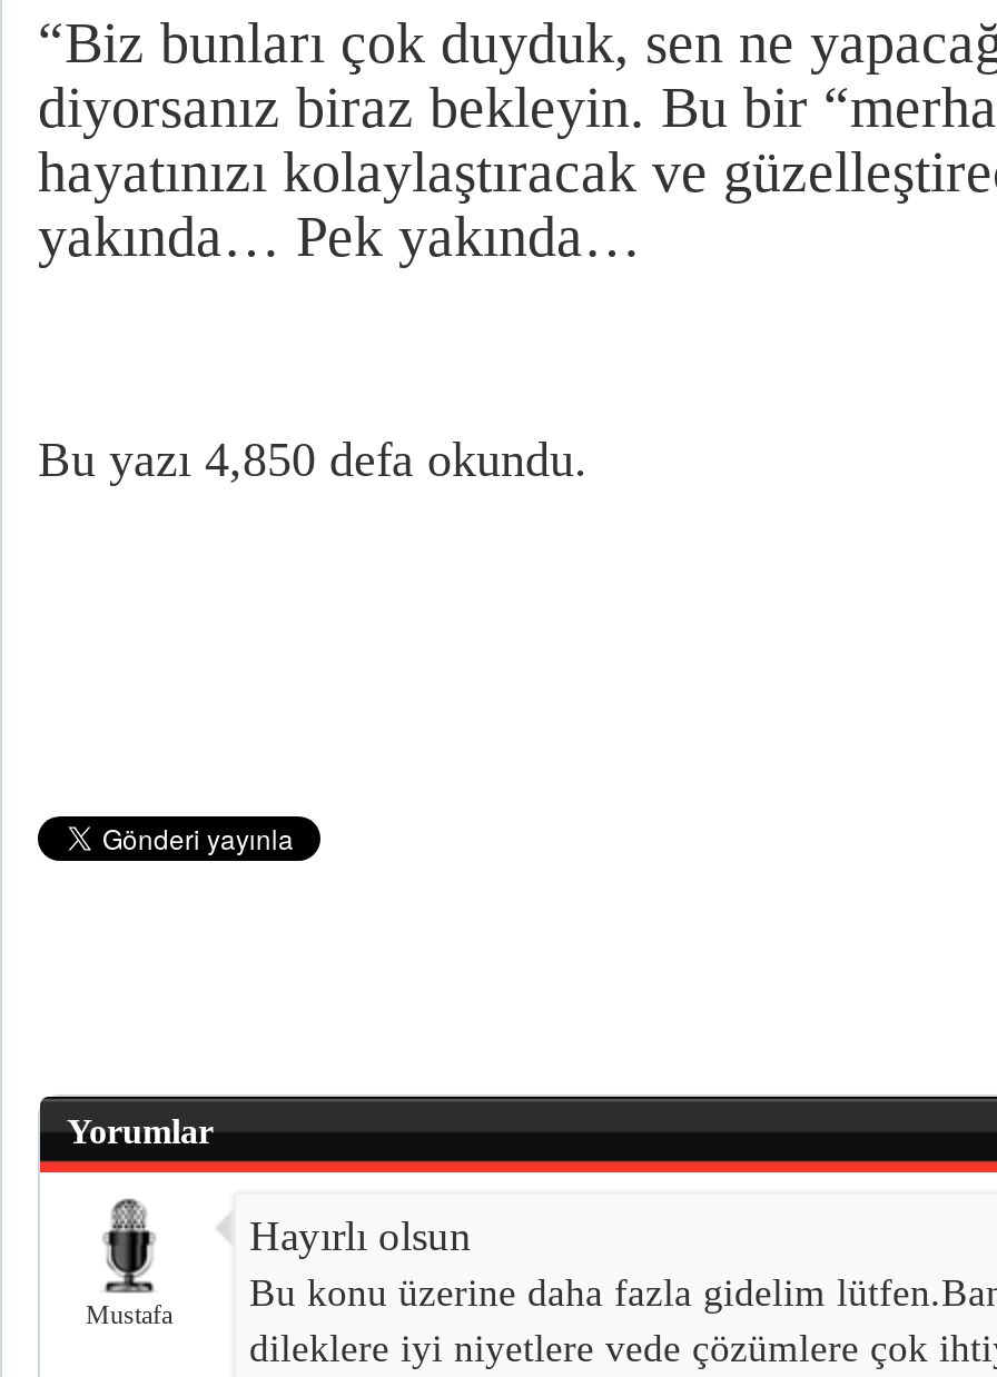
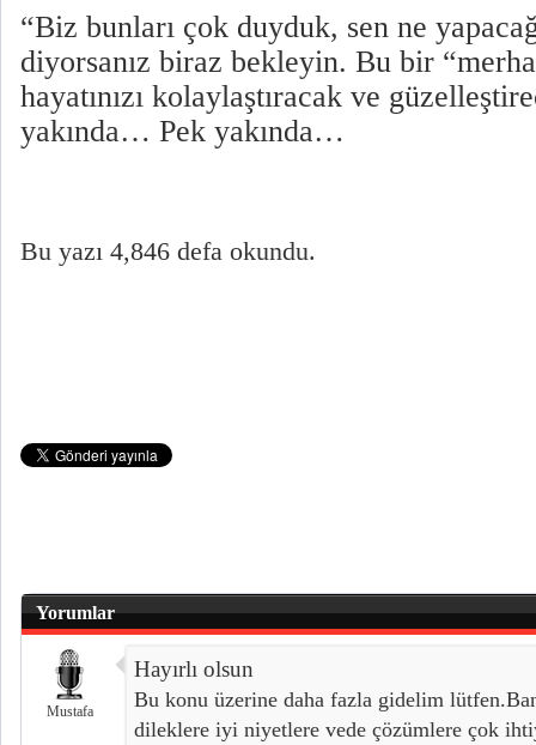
[38,434,588,487] Bu yazı 4,850 defa okundu. -> [20,237,316,266] Bu yazı 4,846 defa okundu.

